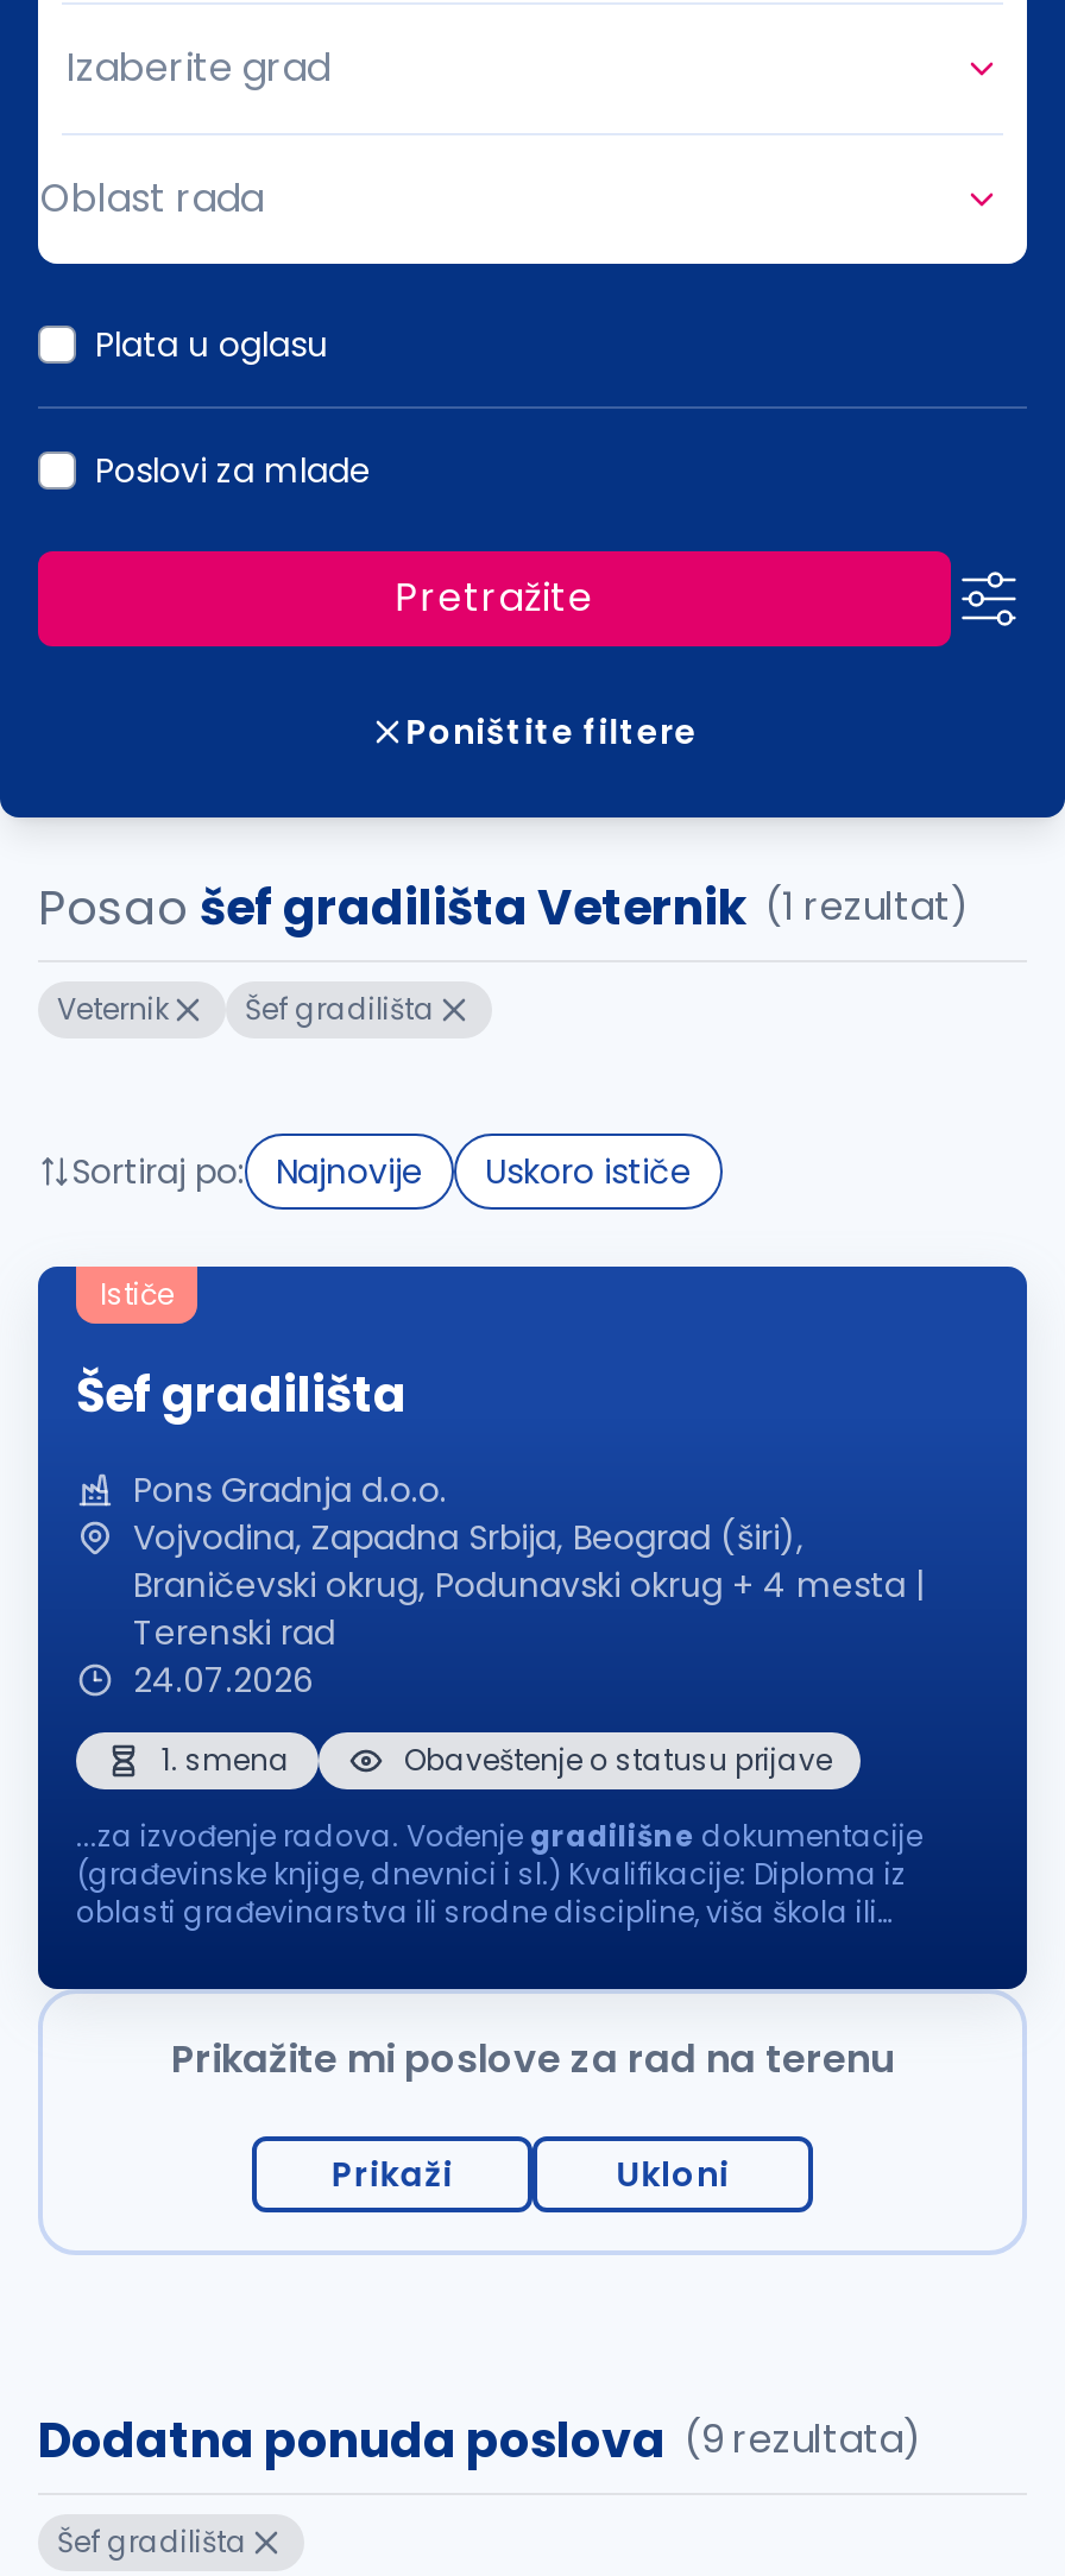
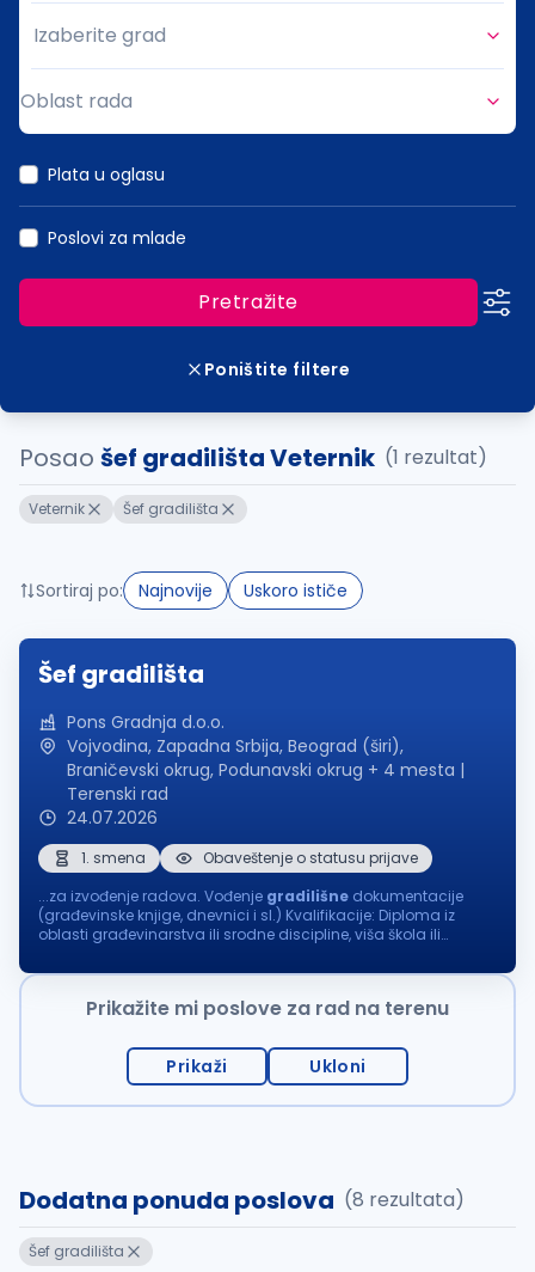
[100,1274,174,1314] Ističe -> none
[38,2407,922,2474] Dodatna ponuda poslova (9 rezultata) -> [19,1184,465,1217] Dodatna ponuda poslova (8 rezultata)

